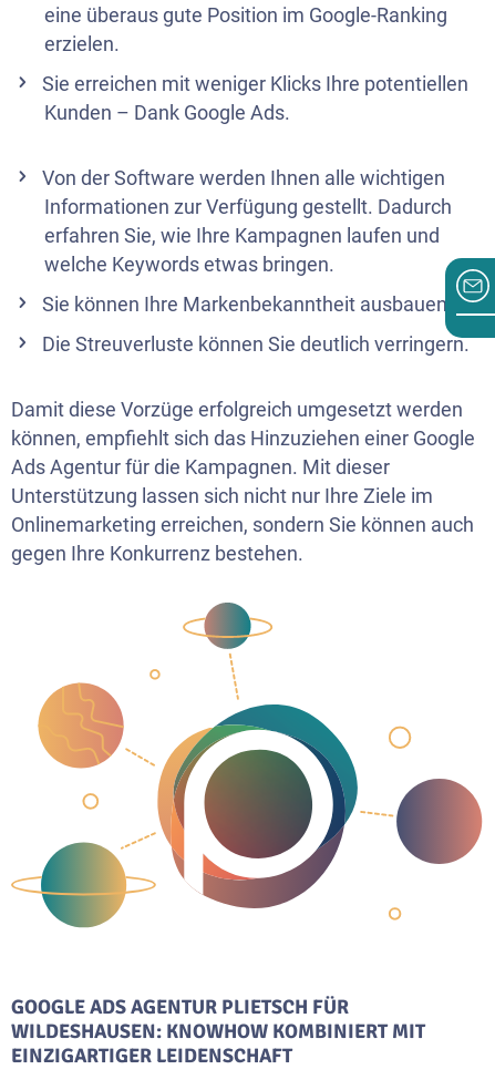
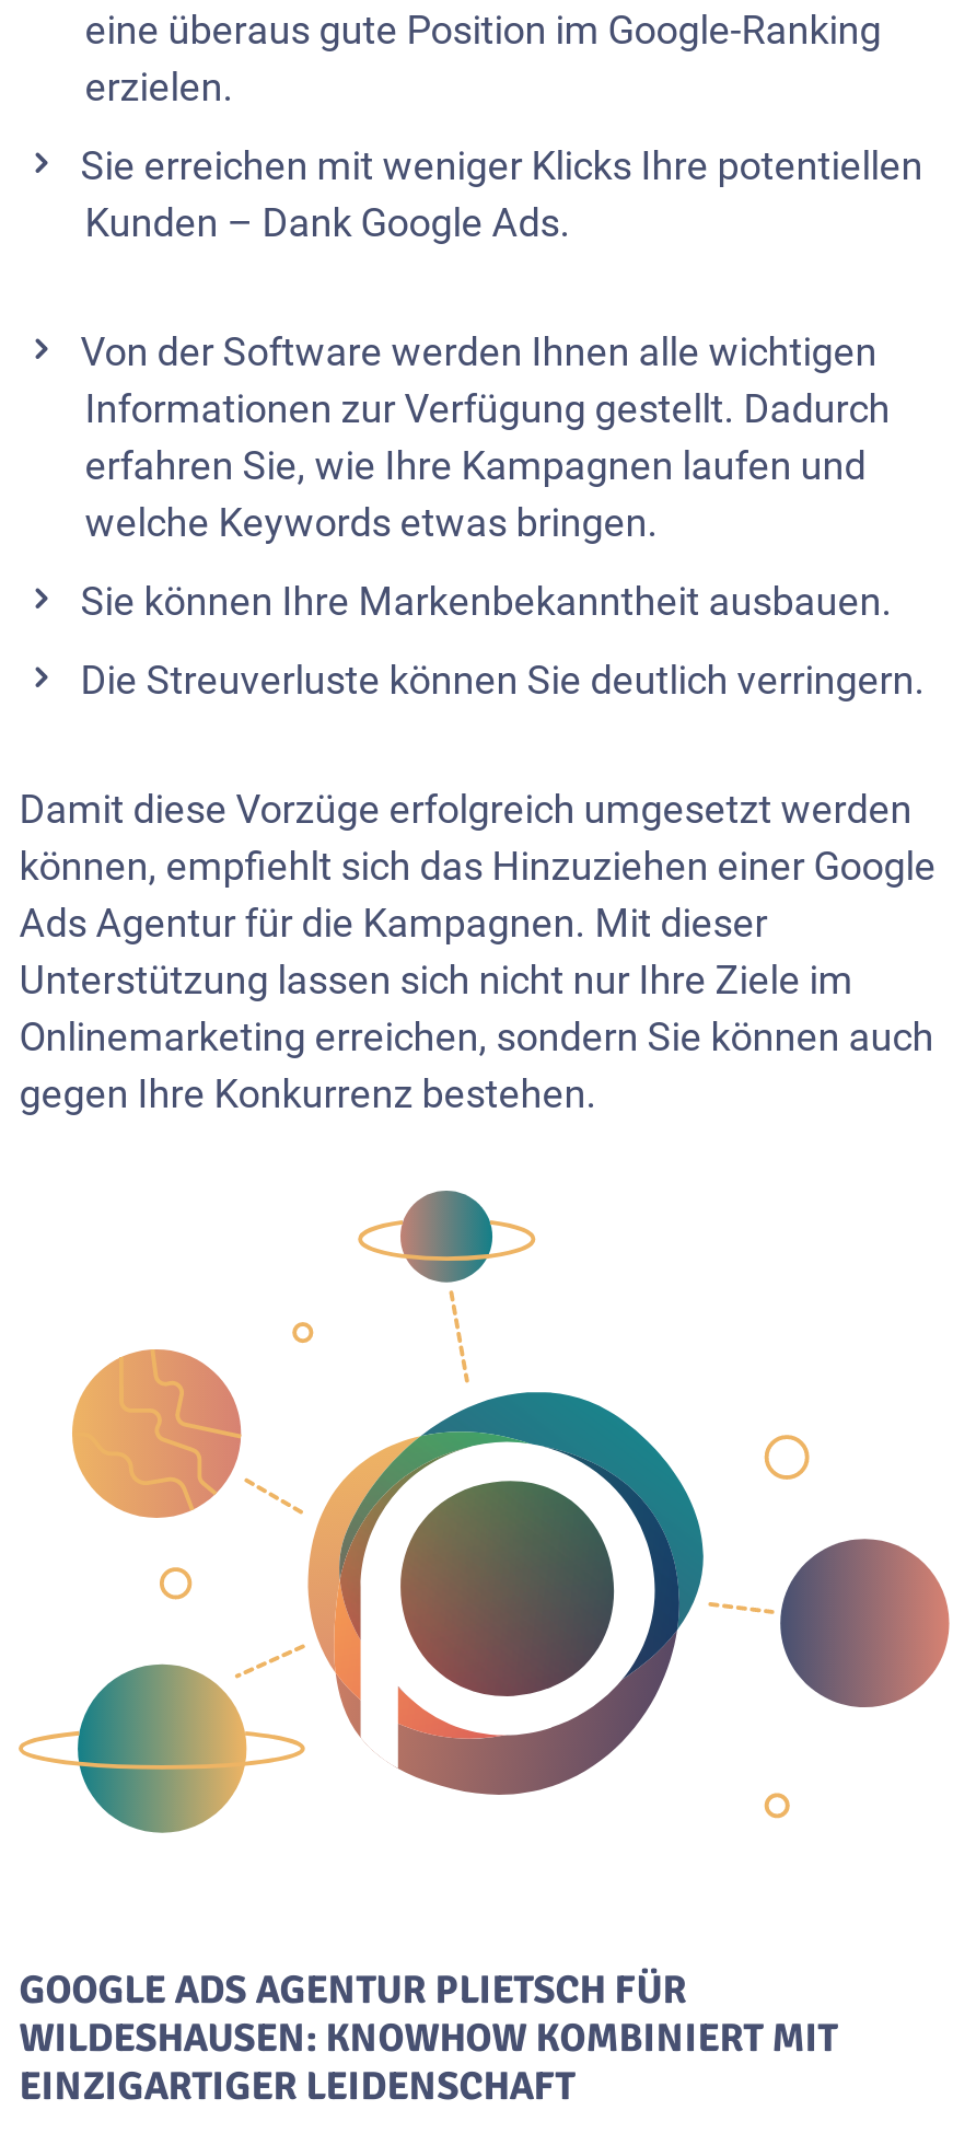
[444,257,492,339] [image] -> none

